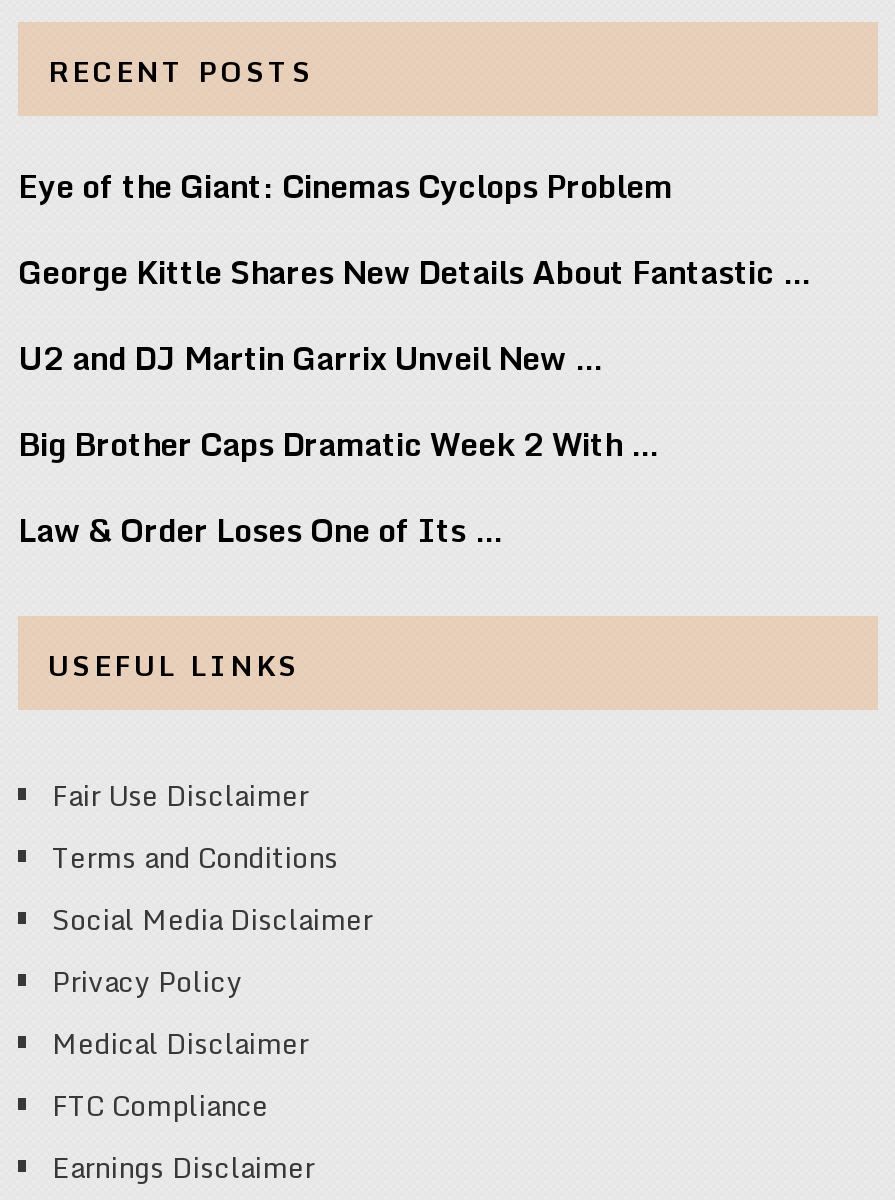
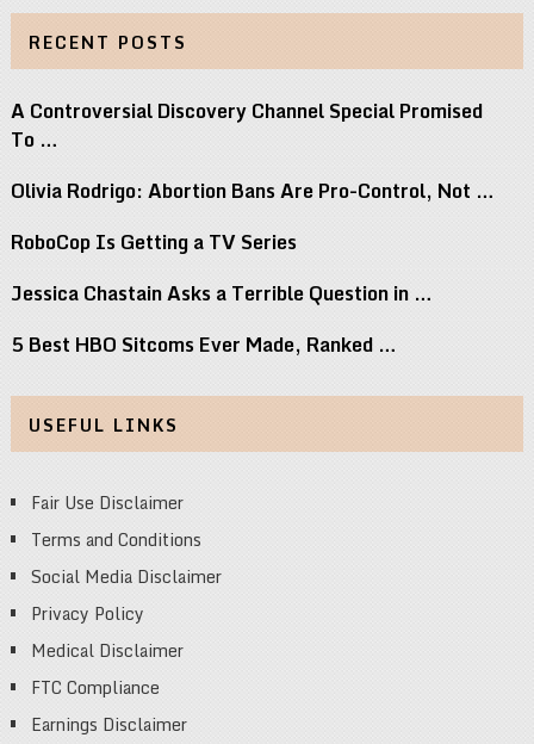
[18,160,672,212] Eye of the Giant: Cinemas Cyclops Problem -> [11,95,483,155] A Controversial Discovery Channel Special Promised | To …
[18,246,814,298] George Kittle Shares New Details About Fantastic … -> [11,175,495,206] Olivia Rodrigo: Abortion Bans Are Pro-Control, Not …
[18,332,606,384] U2 and DJ Martin Garrix Unveil New … -> [11,227,297,258] RoboCop Is Getting a TV Series
[18,418,662,470] Big Brother Caps Dramatic Week 2 With … -> [11,278,433,309] Jessica Chastain Asks a Terrible Question in …
[18,504,506,556] Law & Order Loses One of Its … -> [11,329,397,360] 5 Best HBO Sitcoms Ever Made, Ranked …

